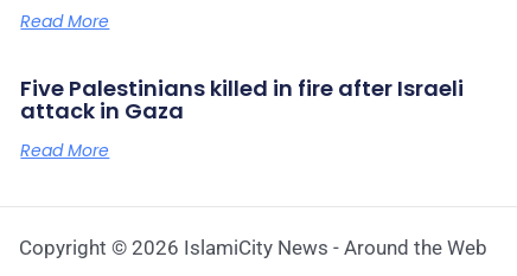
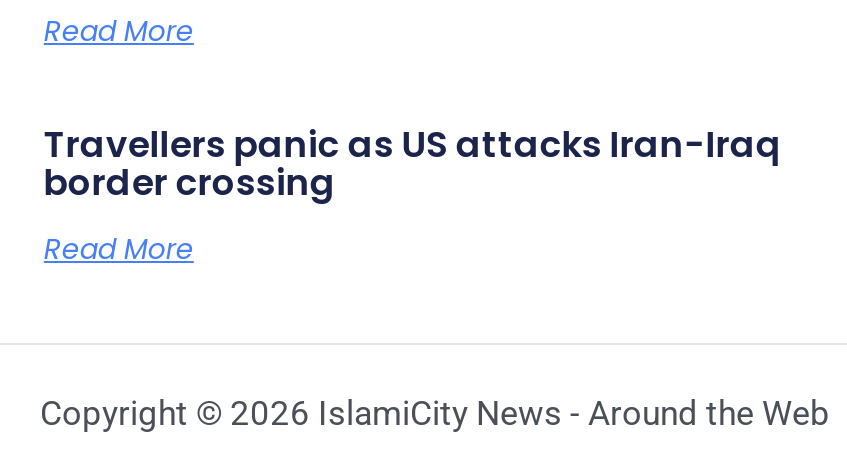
[21,73,464,125] Five Palestinians killed in fire after Israeli | attack in Gaza -> [44,118,782,206] Travellers panic as US attacks Iran-Iraq | border crossing

